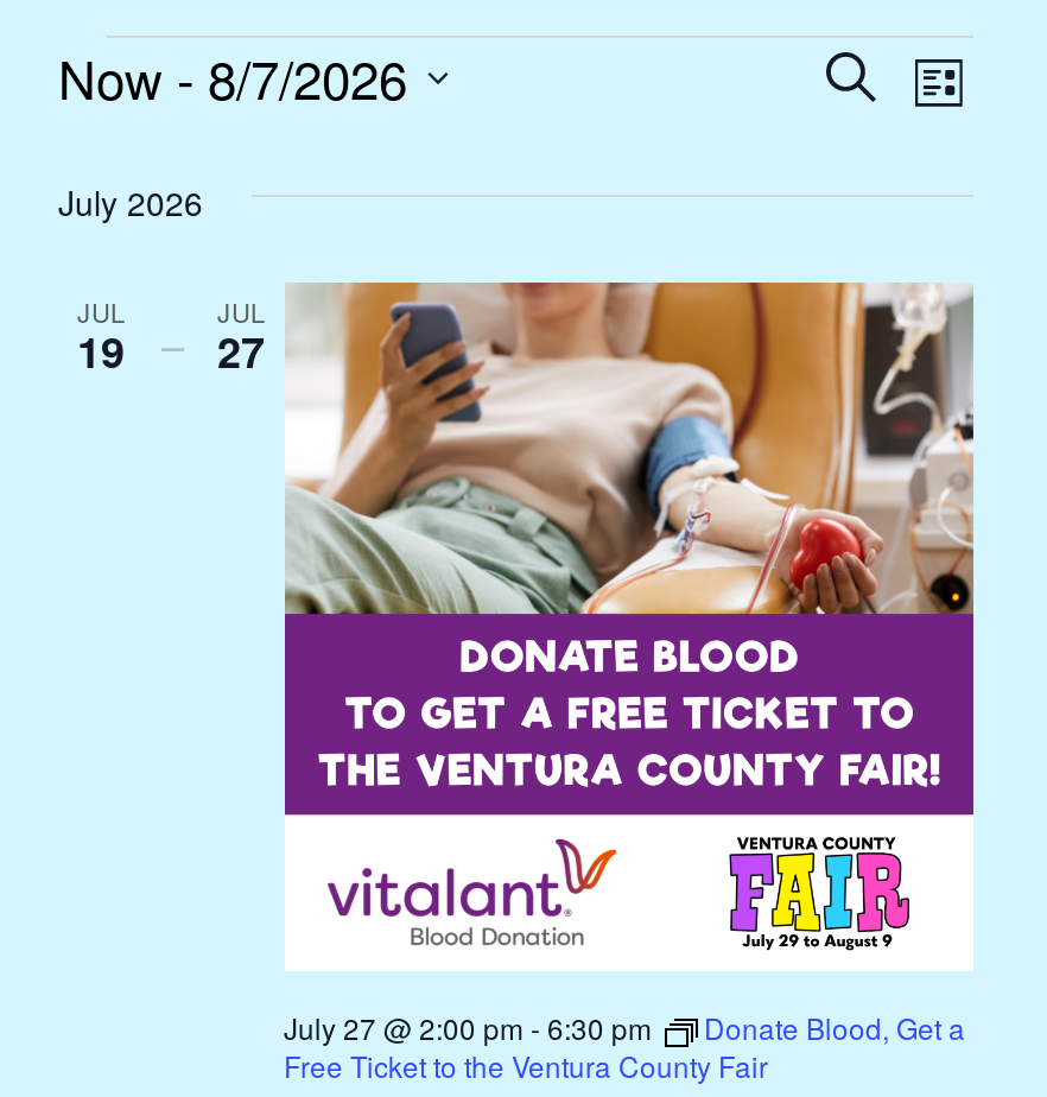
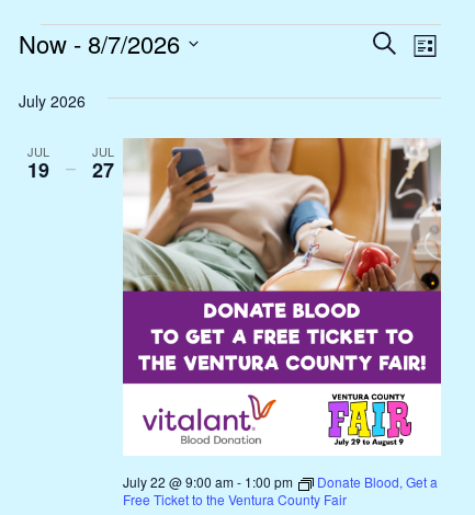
[284,1007,965,1047] July 27 @ 2:00 pm - 6:30 pm Donate Blood, Get a -> [122,472,437,491] July 22 @ 9:00 am - 1:00 pm Donate Blood, Get a

